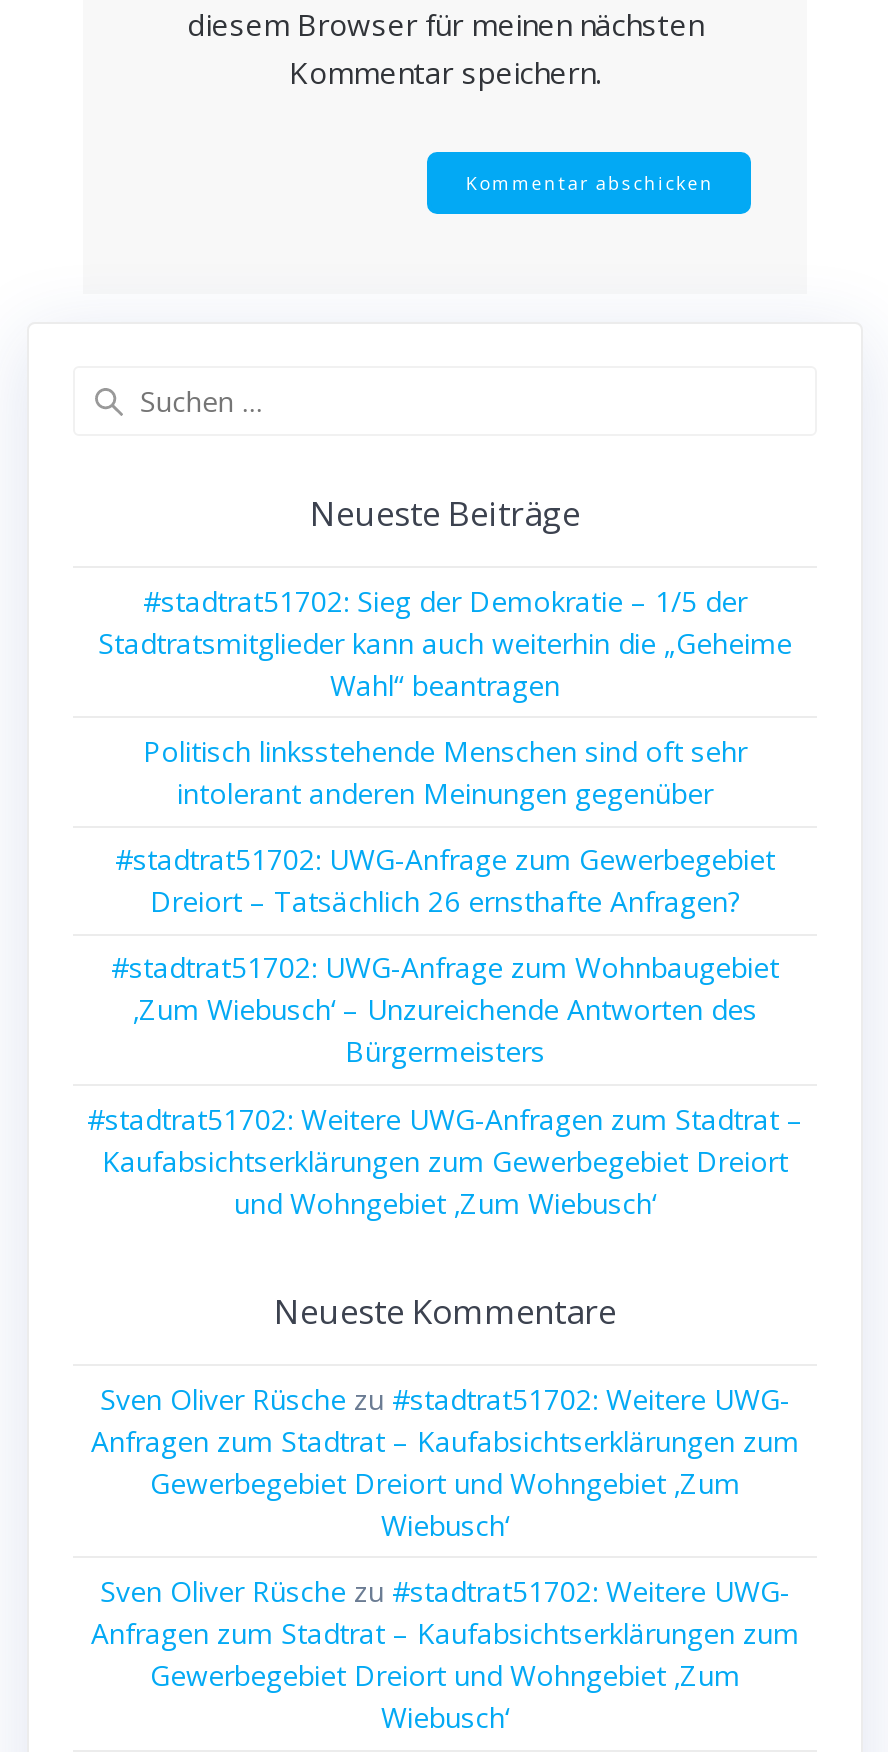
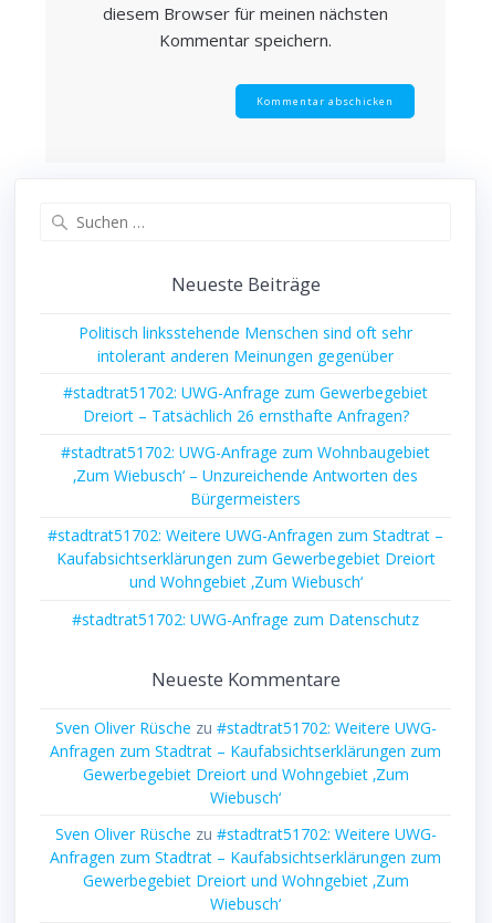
[98,582,792,704] #stadtrat51702: Sieg der Demokratie – 1/5 der | Stadtratsmitglieder kann auch weiterhin die „Geheime | Wahl“ beantragen -> none
moved [87,732,803,1221] -> [48,322,443,593]: Politisch linksstehende Menschen sind oft sehr | intolerant anderen Meinungen gegenüber | #stadtrat51702: UWG-Anfrage zum Gewerbegebiet | ... | Kaufabsichtserklärungen zum Gewerbegebiet Dreiort | und Wohngebiet ‚Zum Wiebusch‘
none -> [72,608,419,629] #stadtrat51702: UWG-Anfrage zum Datenschutz

